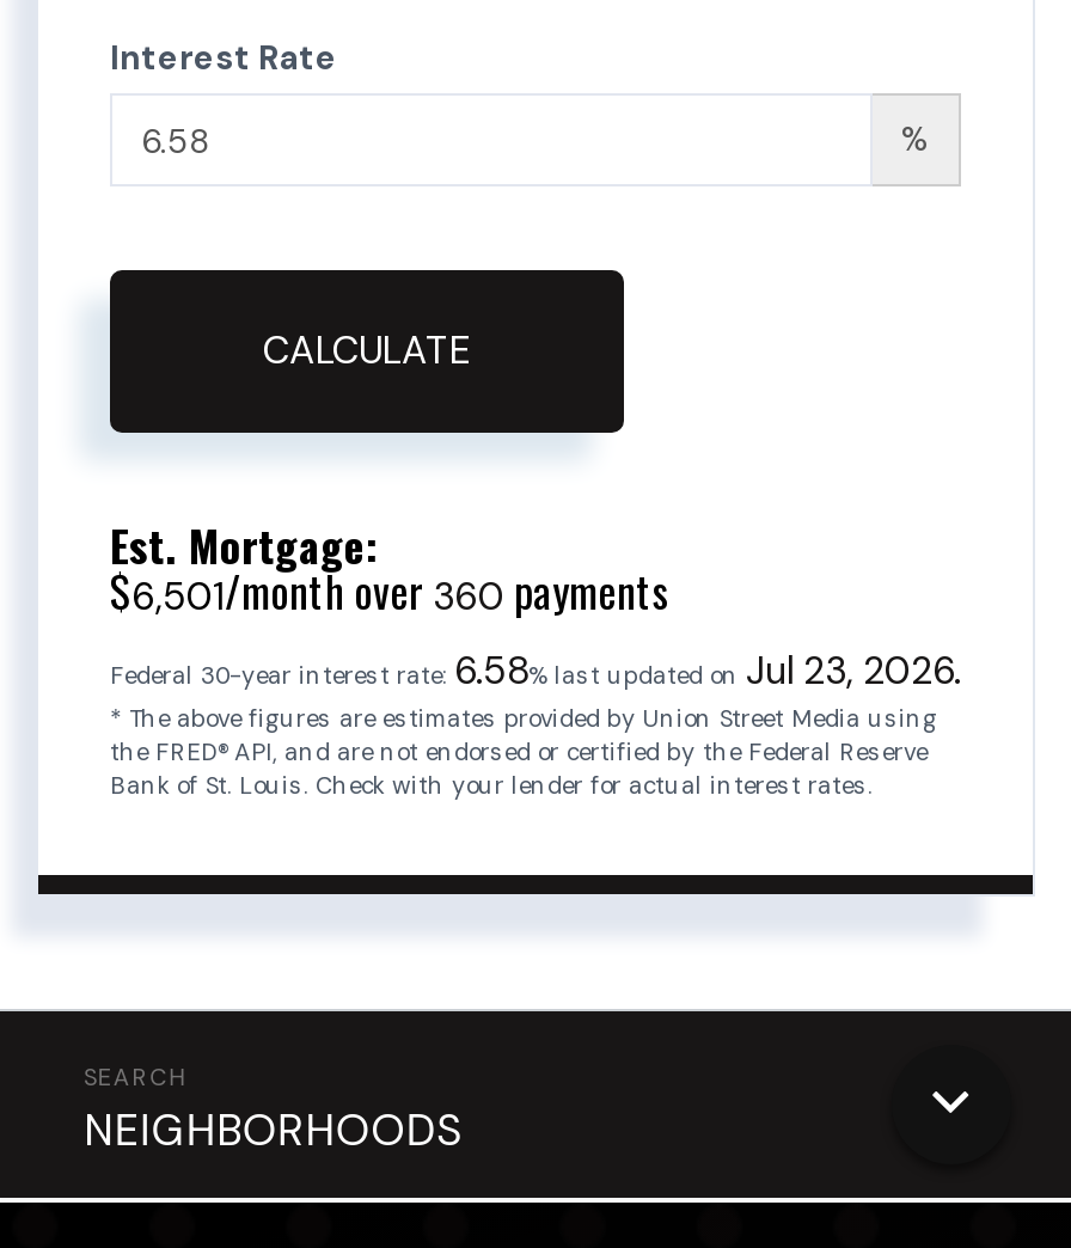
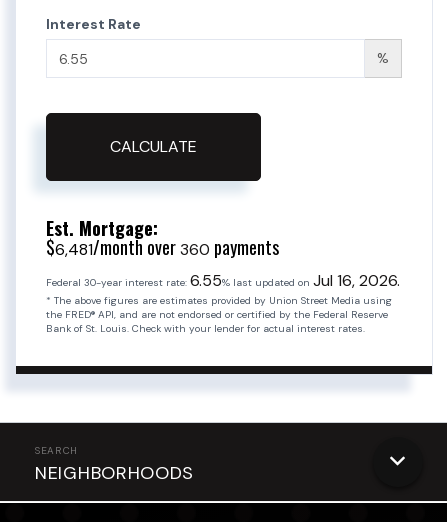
[110,560,669,622] $6,501/month over 360 payments -> [46,234,279,260] $6,481/month over 360 payments
[110,646,961,696] Federal 30-year interest rate: 6.58% last updated on Jul 23, 2026. -> [46,270,400,291] Federal 30-year interest rate: 6.55% last updated on Jul 16, 2026.

